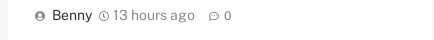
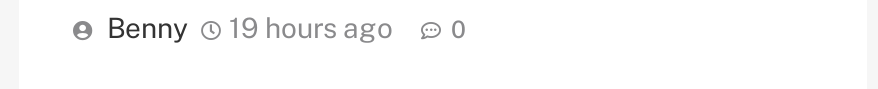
[52,7,195,23] Benny 13 hours ago -> [107,13,393,45] Benny 19 hours ago

